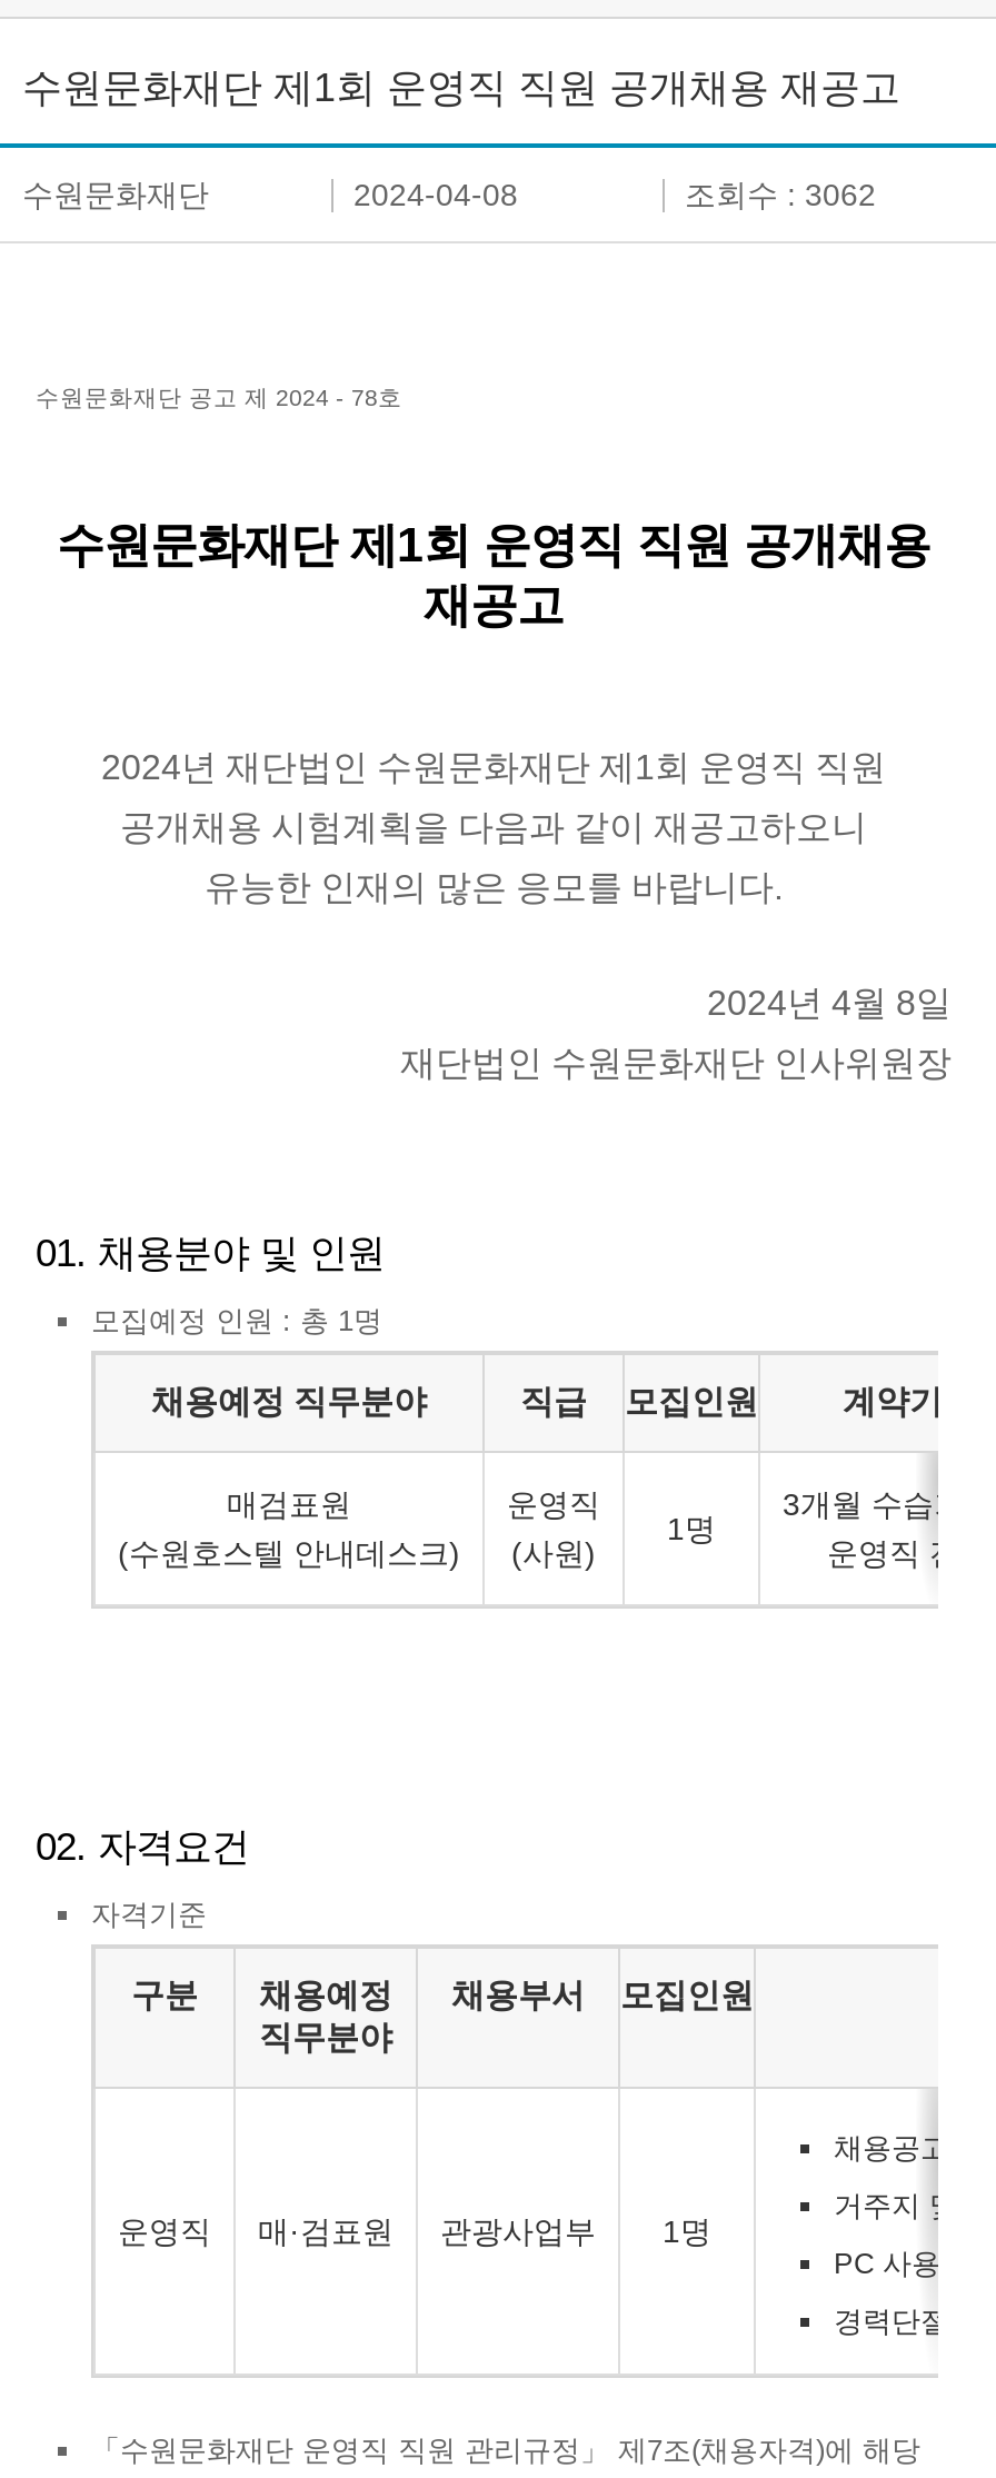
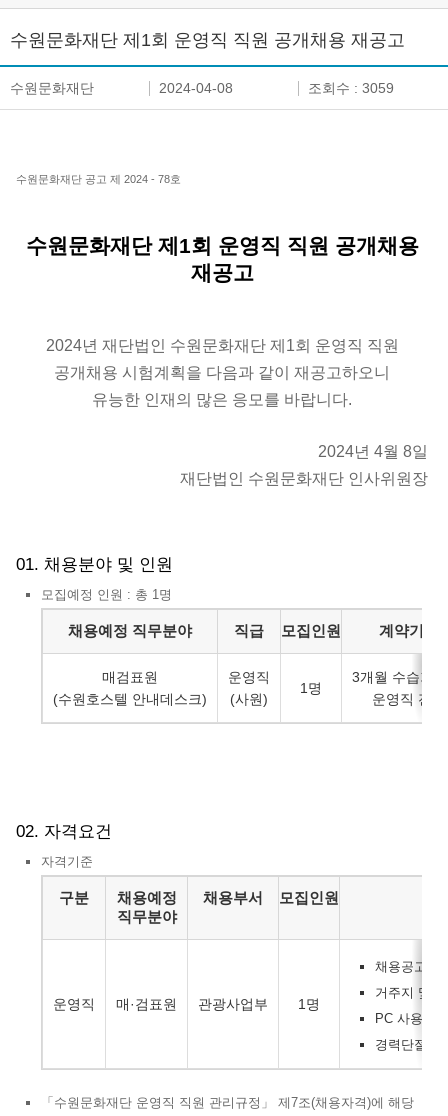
[685,177,876,212] 조회수 : 3062 -> [308,80,394,96] 조회수 : 3059

